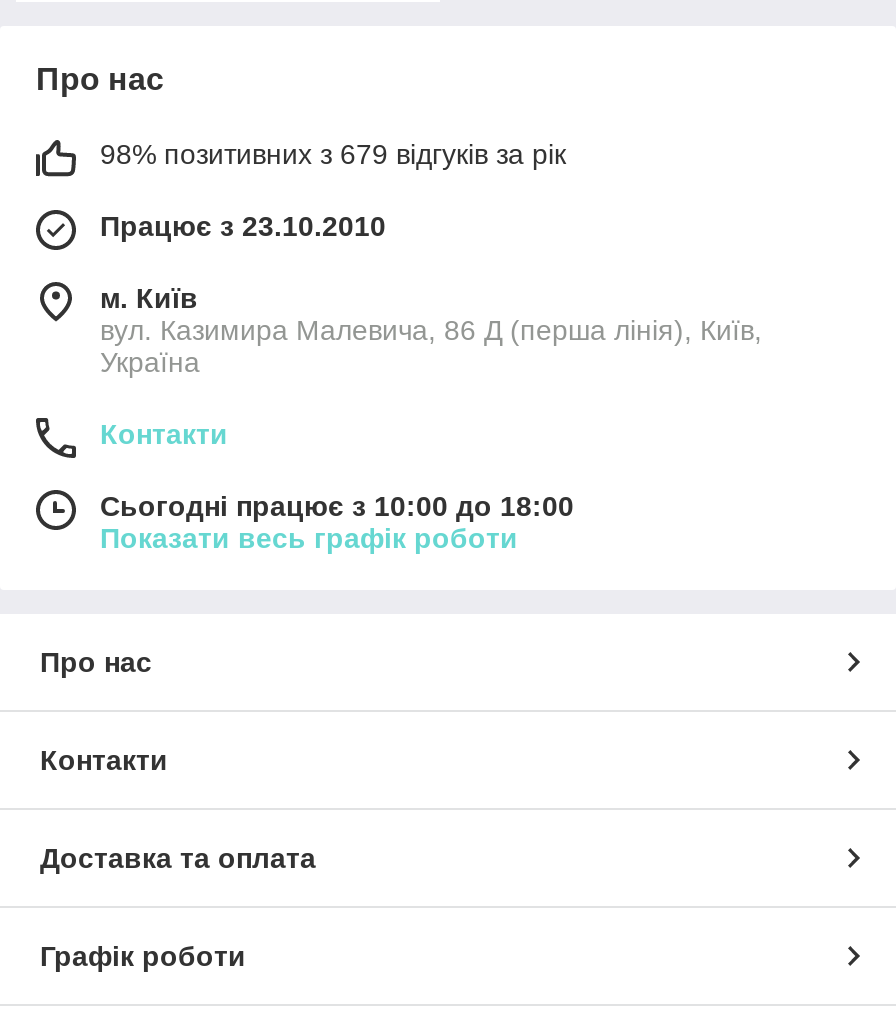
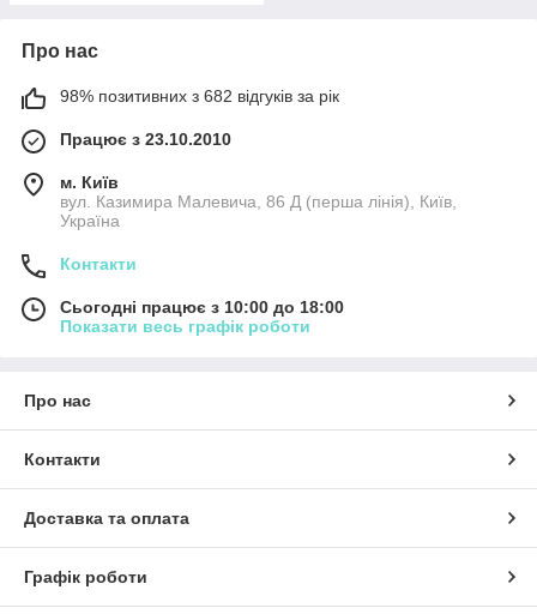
[100,138,566,170] 98% позитивних з 679 відгуків за рік -> [60,86,339,106] 98% позитивних з 682 відгуків за рік

